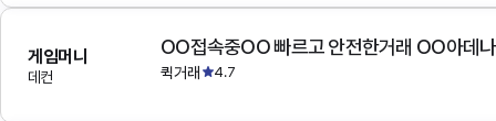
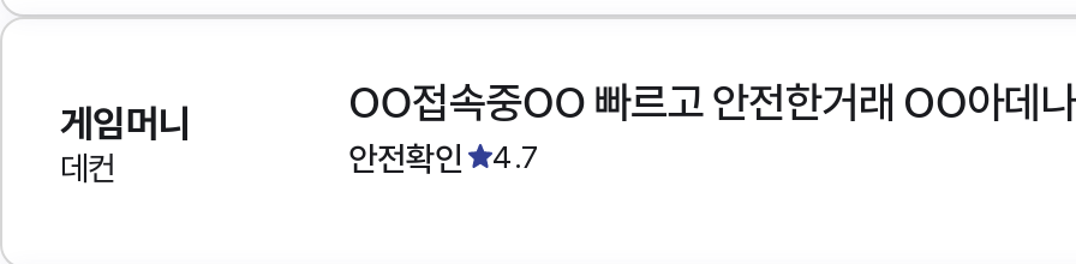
[161,63,200,81] 퀵거래 -> [348,138,464,176] 안전확인

